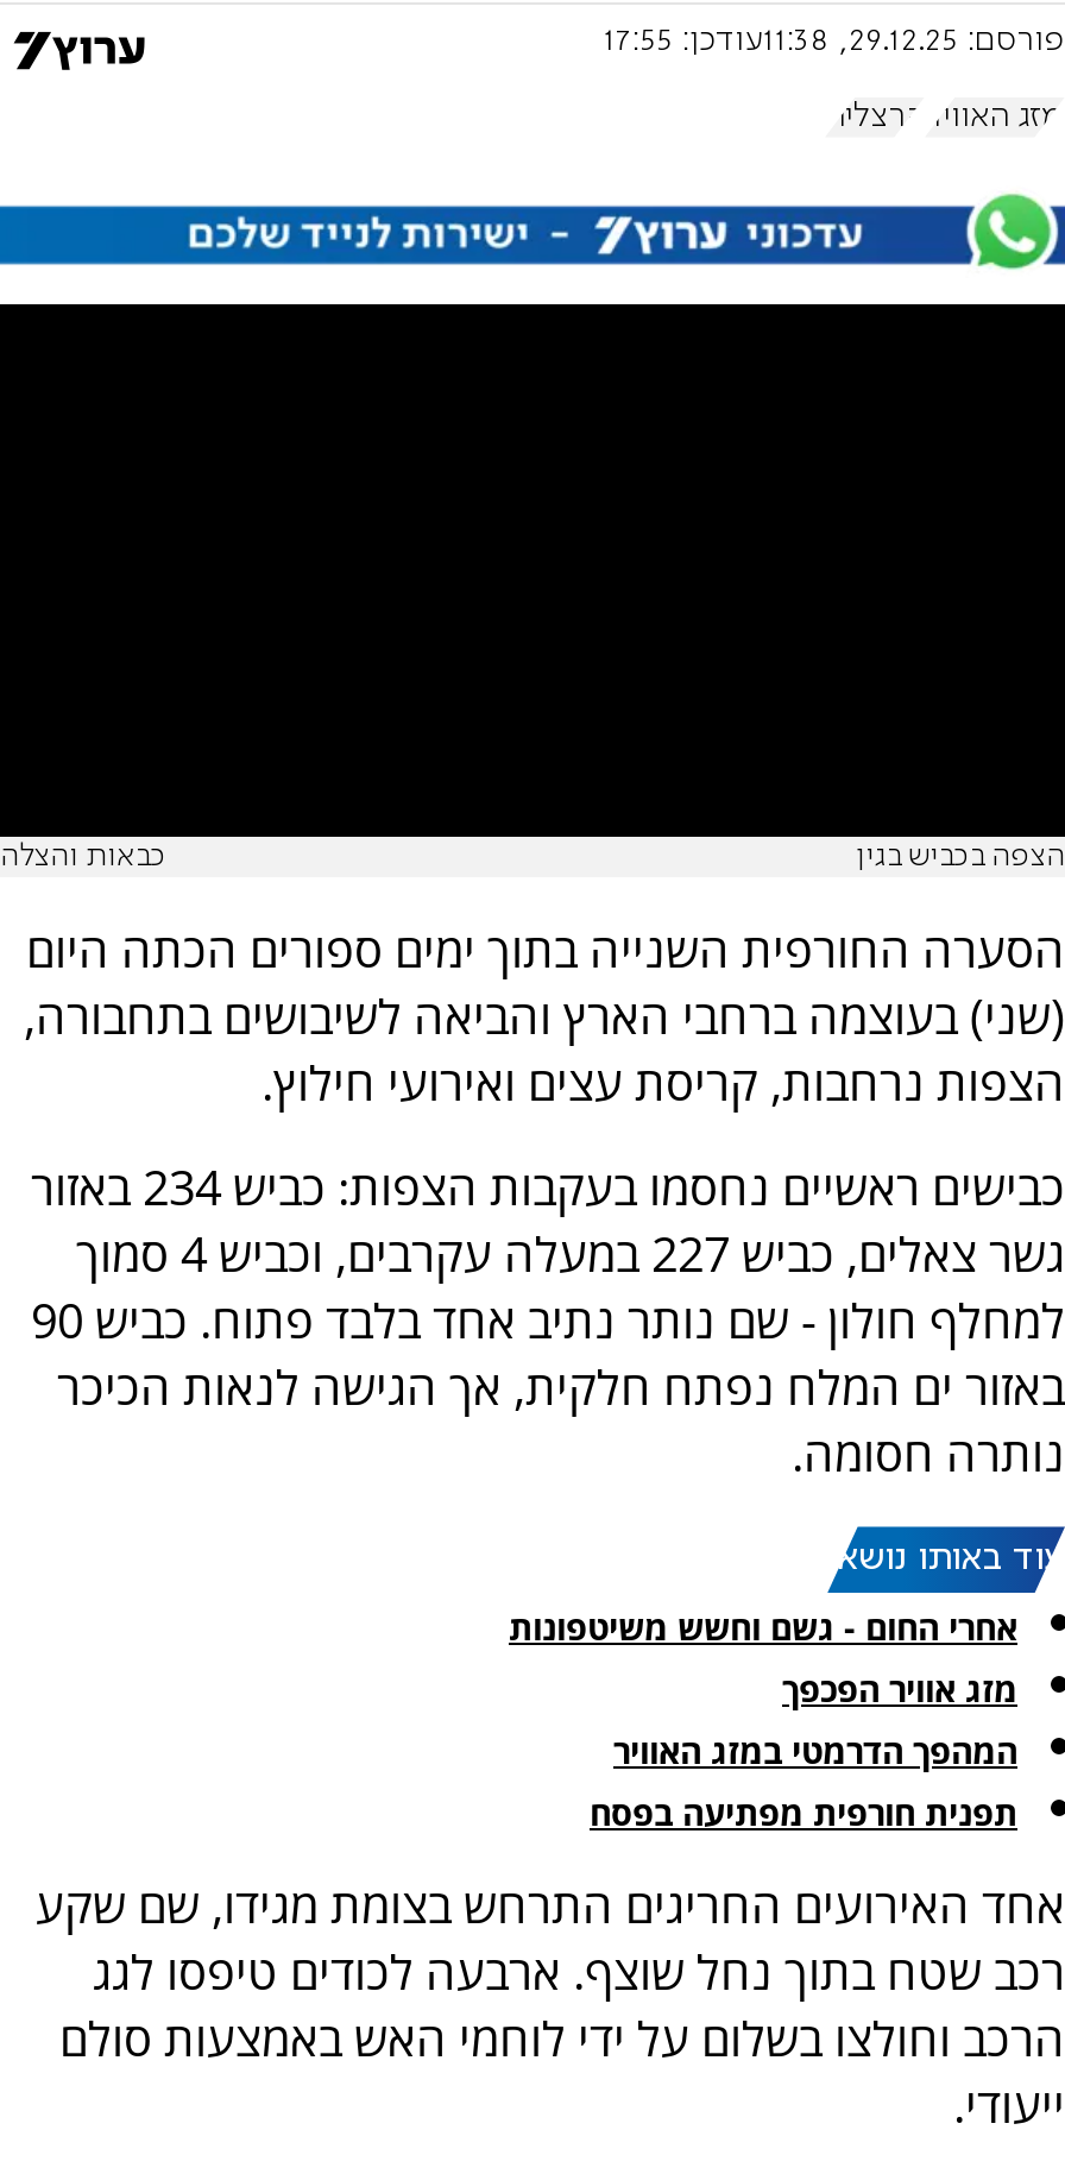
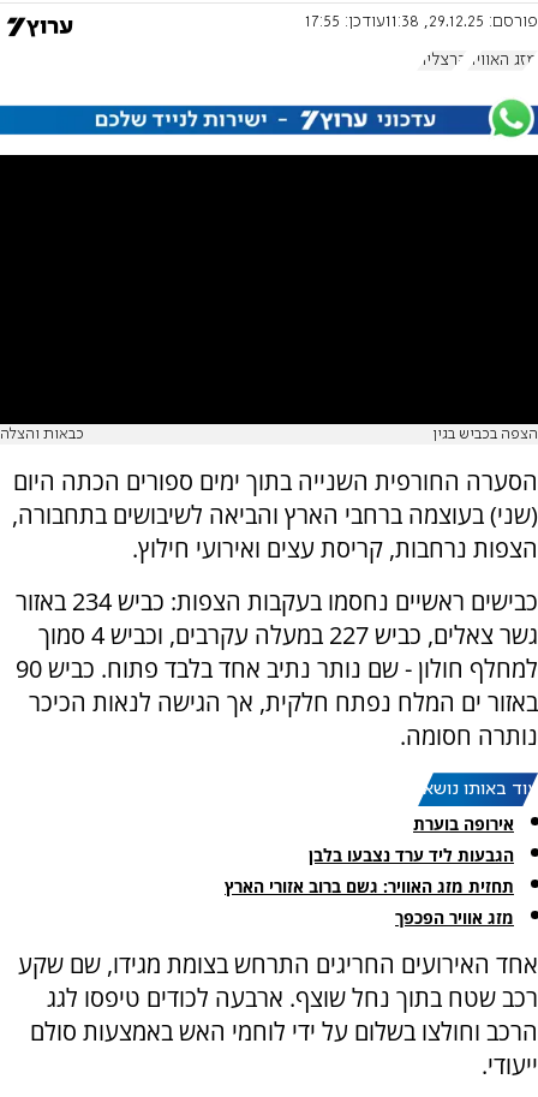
[509,1606,1017,1651] אחרי החום - גשם וחשש משיטפונות -> [225,813,514,898] אירופה בוערת | הגבעות ליד ערד נצבעו בלבן | תחזית מזג האוויר: גשם ברוב אזורי הארץ
moved [782,1667,1017,1712] -> [395,906,514,929]: מזג אוויר הפכפך
[590,1729,1017,1835] המהפך הדרמטי במזג האוויר | תפנית חורפית מפתיעה בפסח -> none

